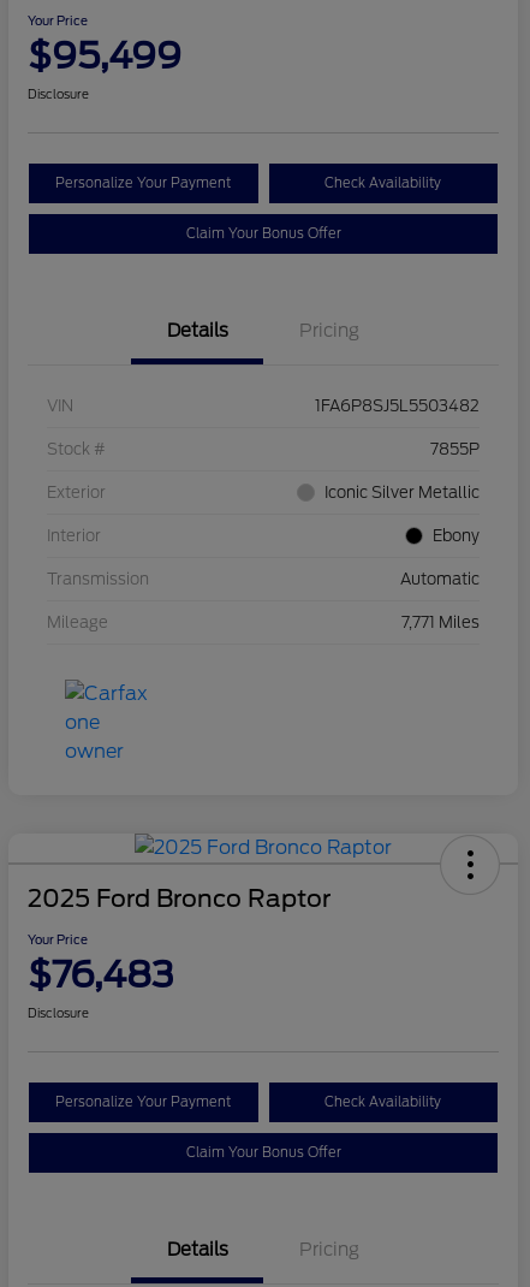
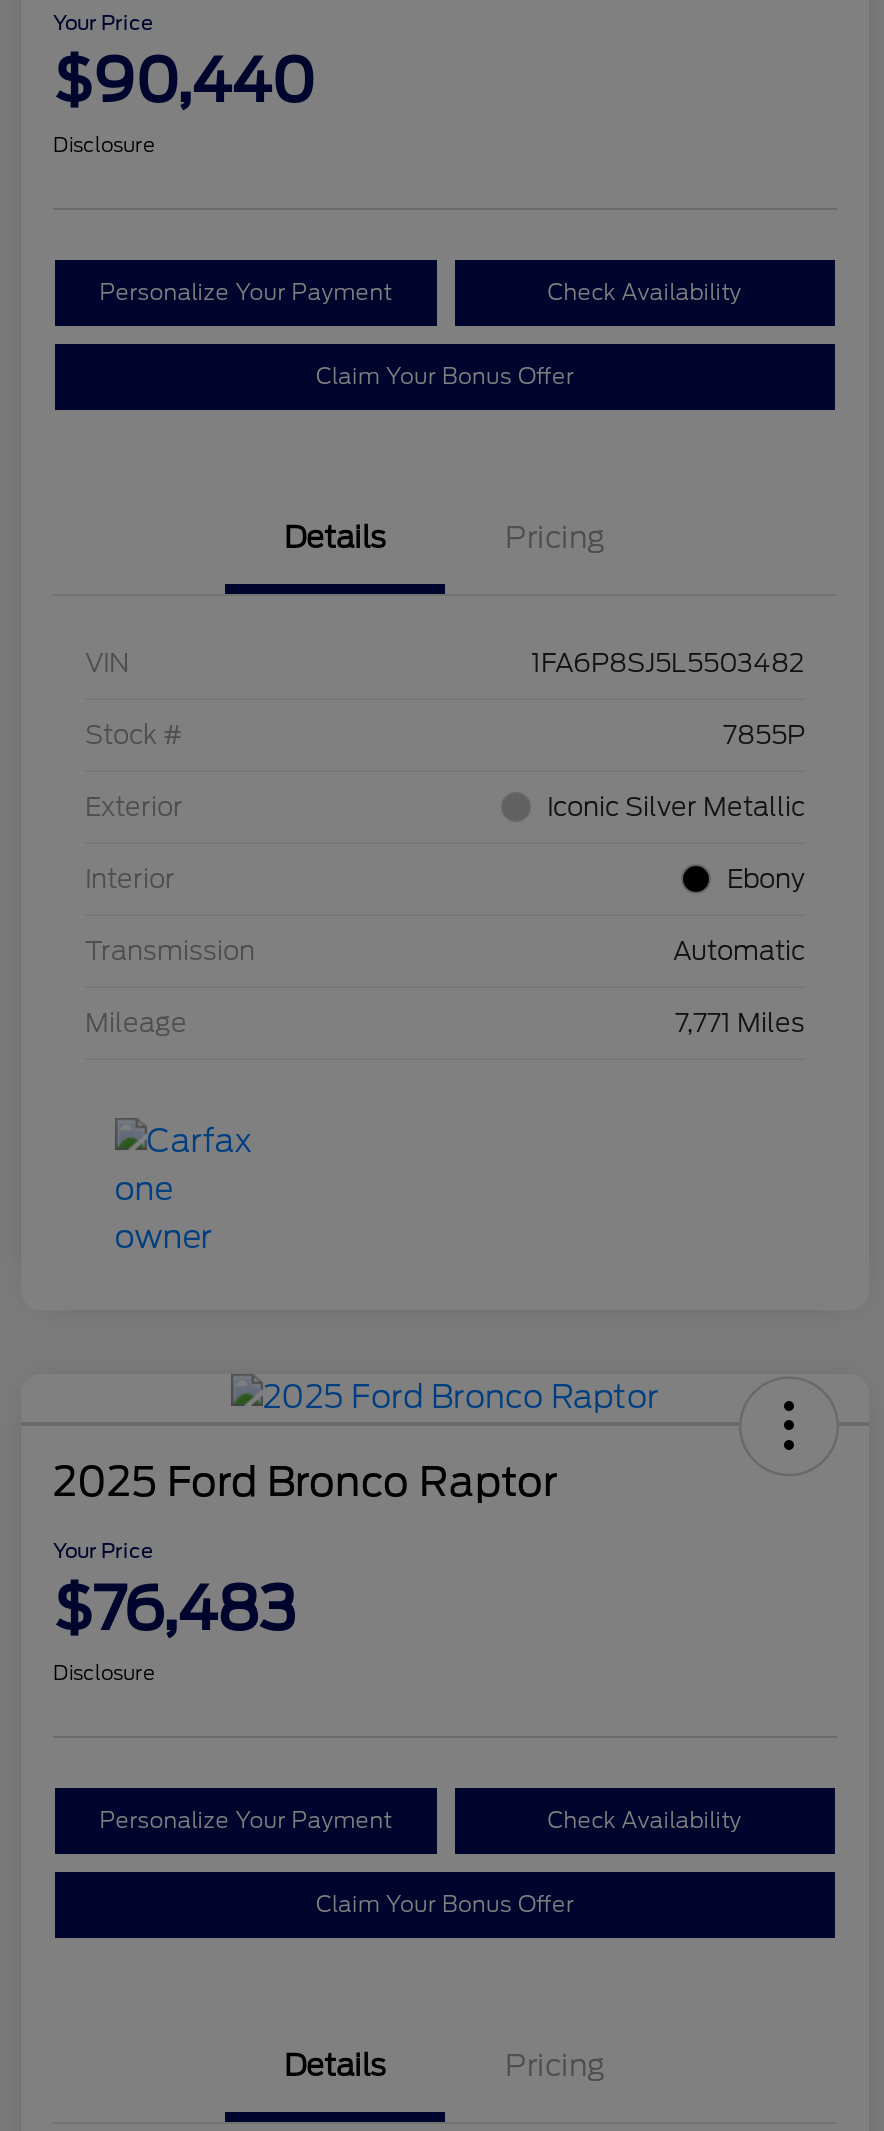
[28,33,181,77] $95,499 -> [53,44,315,116] $90,440

